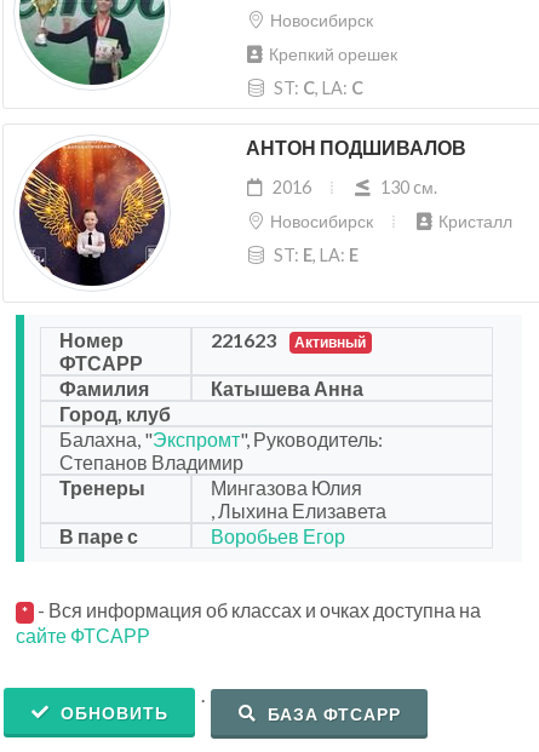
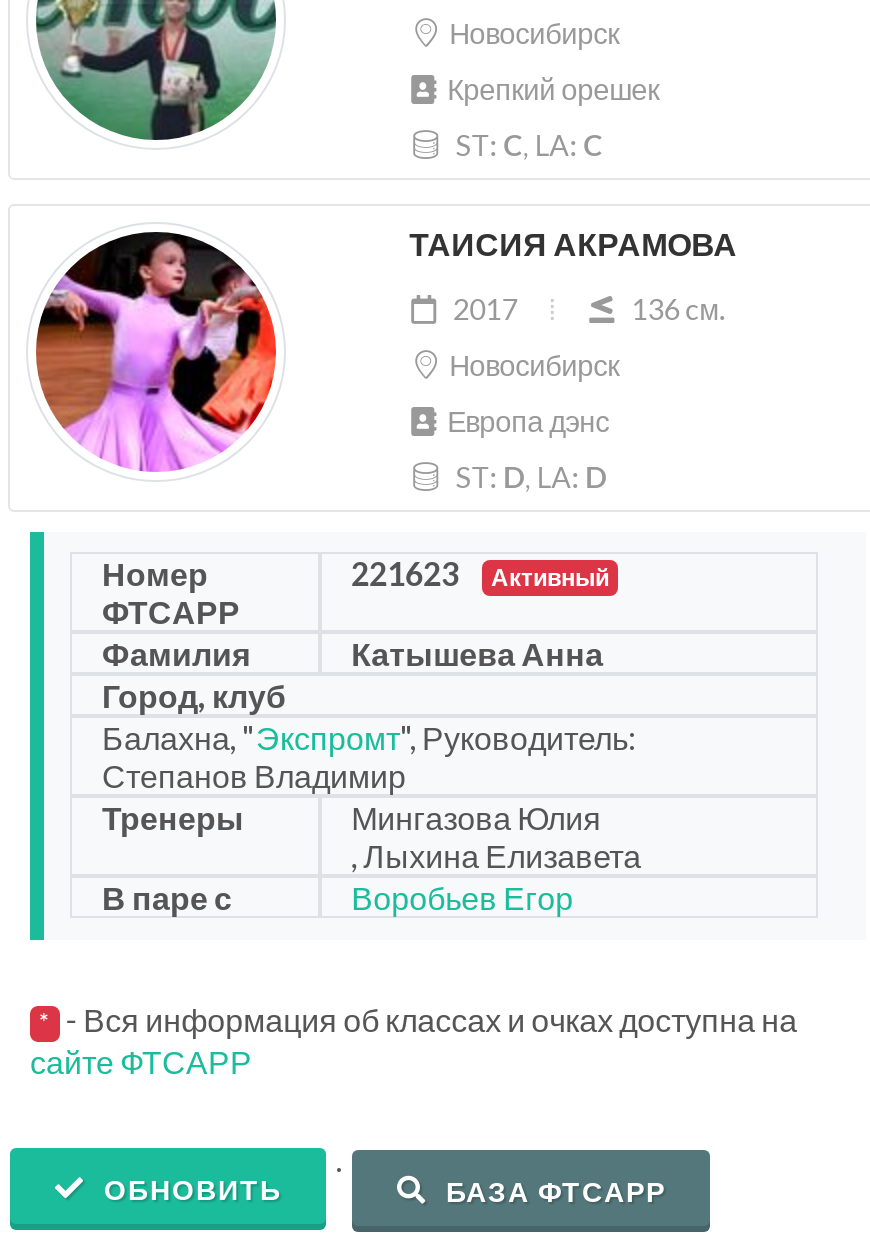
[18,140,166,287] [image] -> [34,230,278,472] [image]
[246,135,466,162] АНТОН ПОДШИВАЛОВ -> [409,222,737,268] ТАИСИЯ АКРАМОВА
[272,177,437,198] 2016 | 130 cм. -> [453,292,725,326] 2017 | 136 cм.
[438,211,512,231] Кристалл -> [447,404,609,438] Европа дэнс
[270,245,358,265] ST: E, LA: E -> [449,460,607,494] ST: D, LA: D

